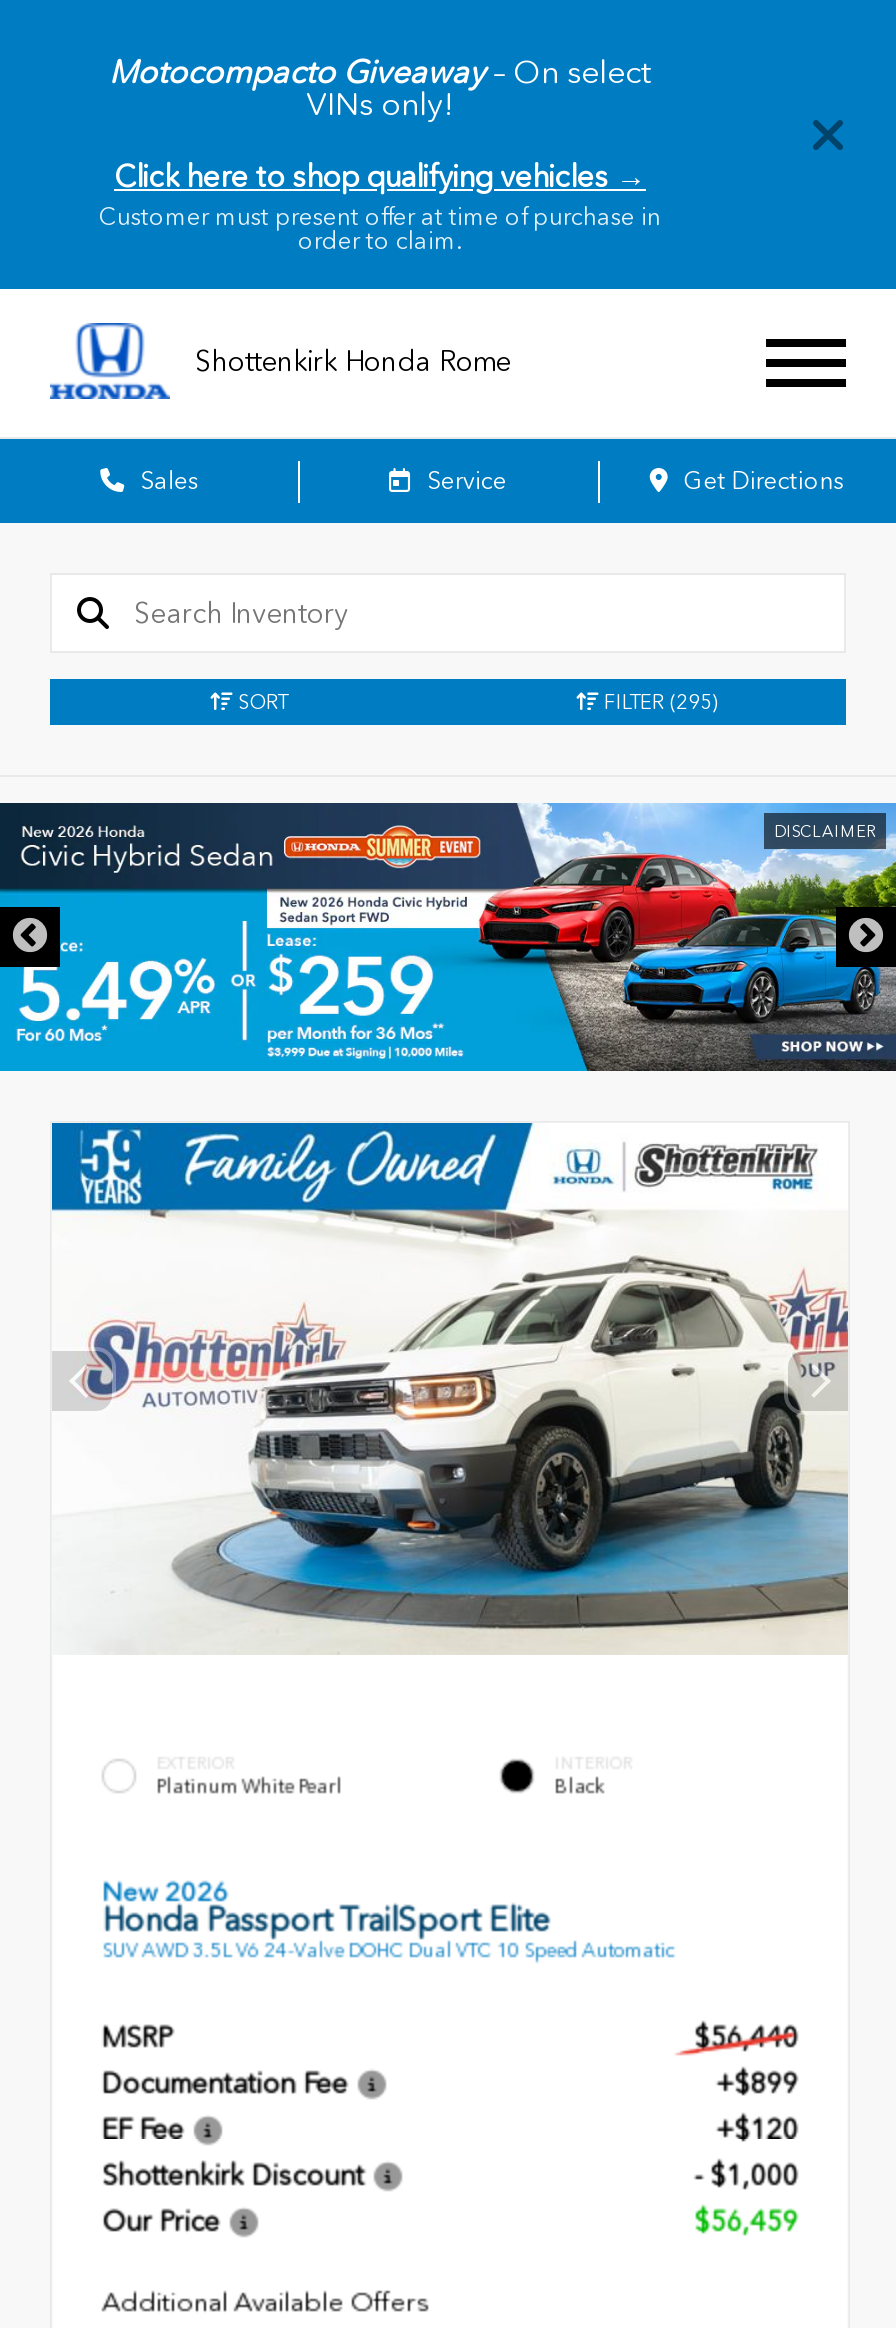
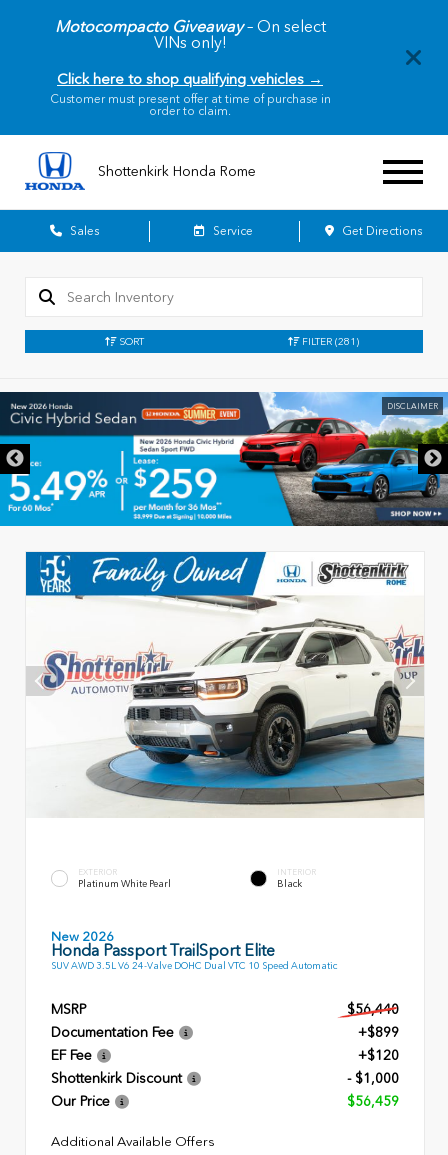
[598,691,718,715] FILTER (295) -> [299,336,359,348] FILTER (281)

